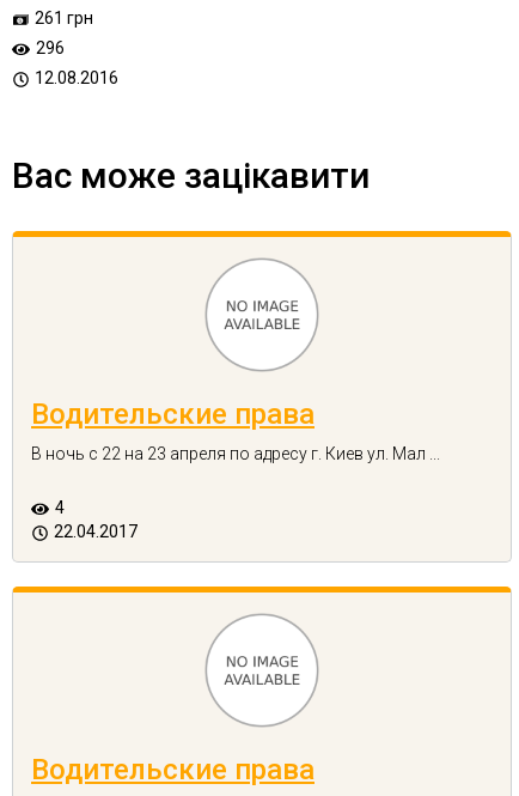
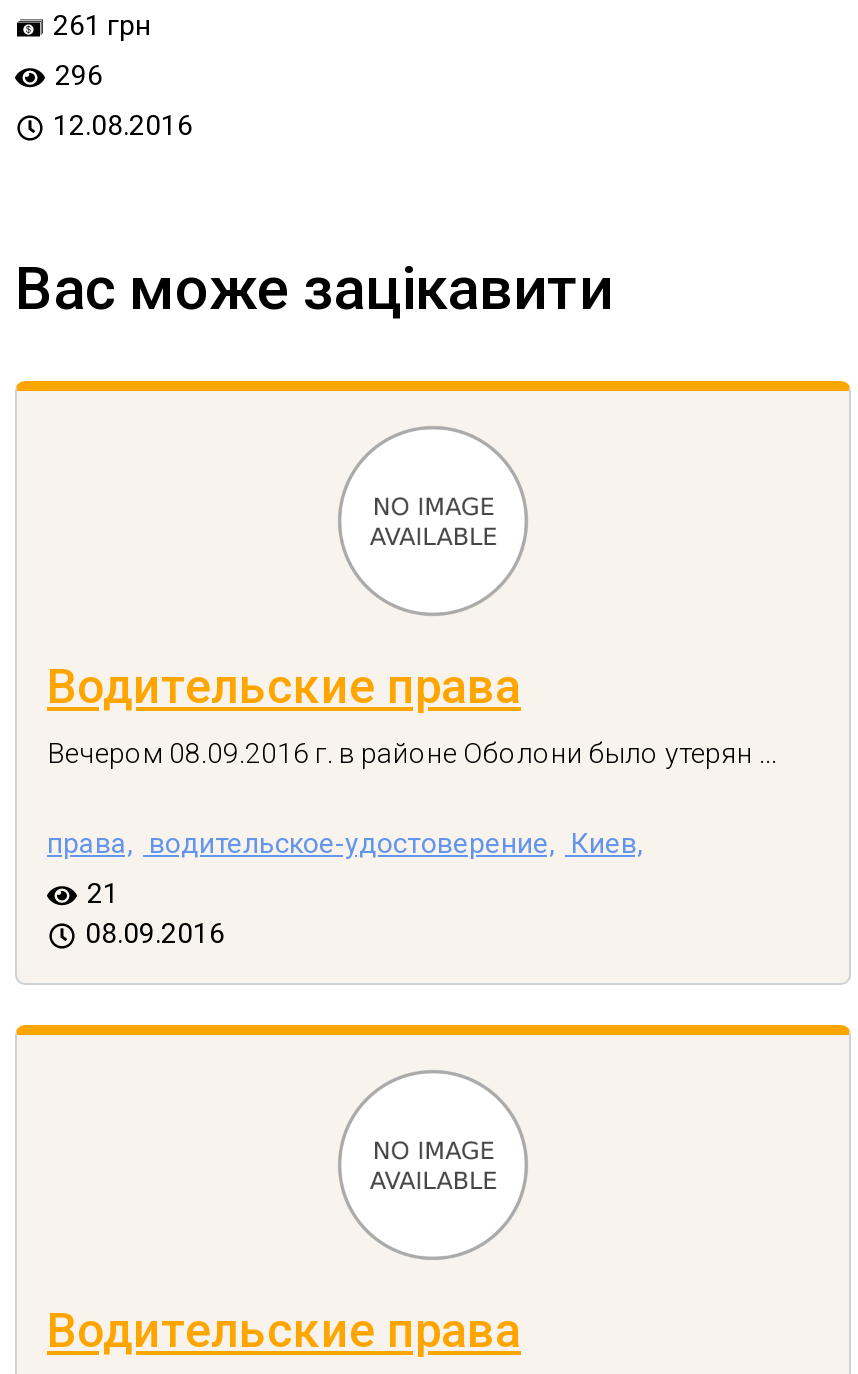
[31,444,440,541] В ночь с 22 на 23 апреля по адресу г. Киев ул. Мал ... | 4 | 22.04.2017 -> [47,737,777,949] Вечером 08.09.2016 г. в районе Оболони было утерян ... | права, водительское-удостоверение, Киев, | 21 | 08.09.2016

